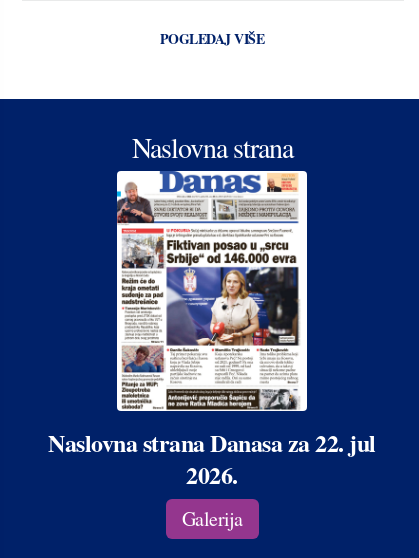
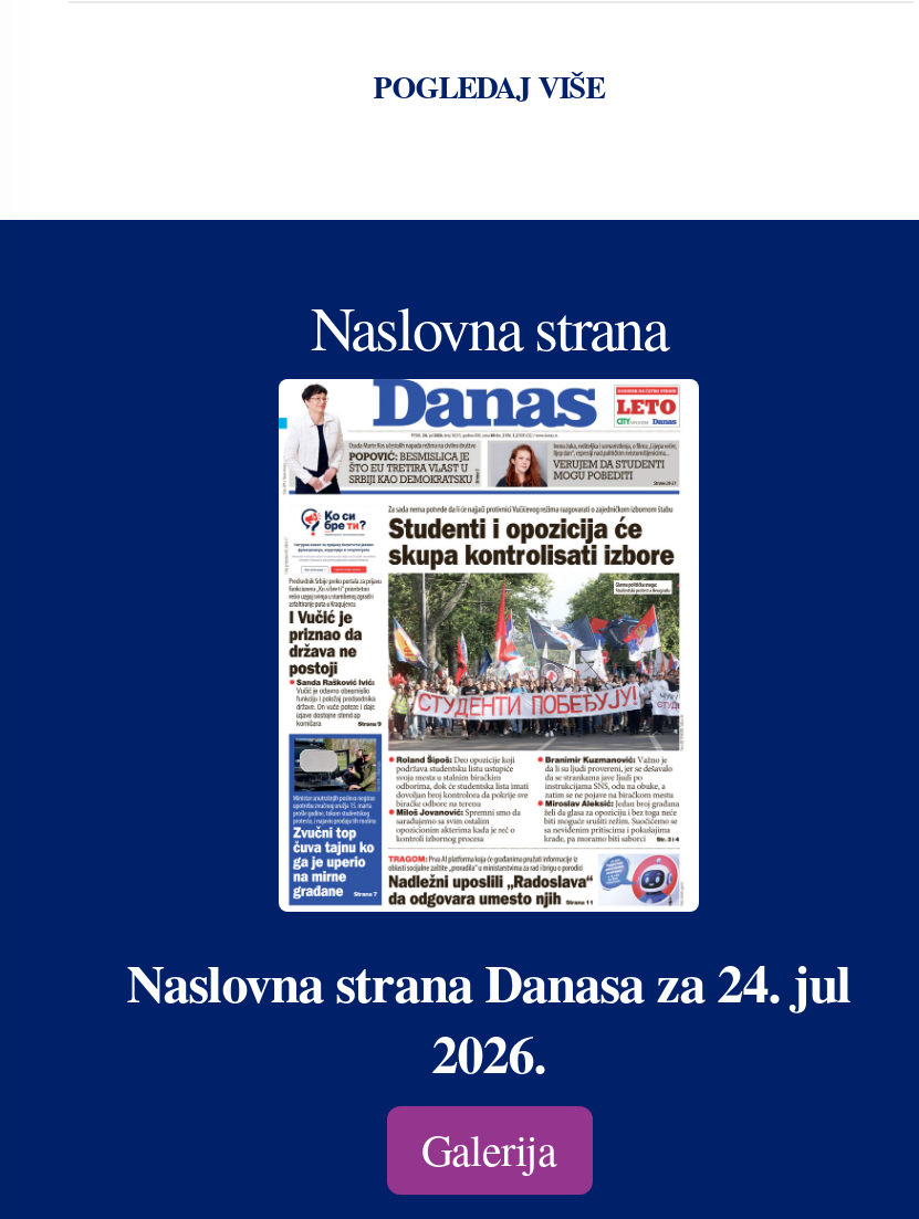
[48,171,376,460] [image] | Naslovna strana Danasa za 22. jul -> [127,378,851,1019] [image] | Naslovna strana Danasa za 24. jul

